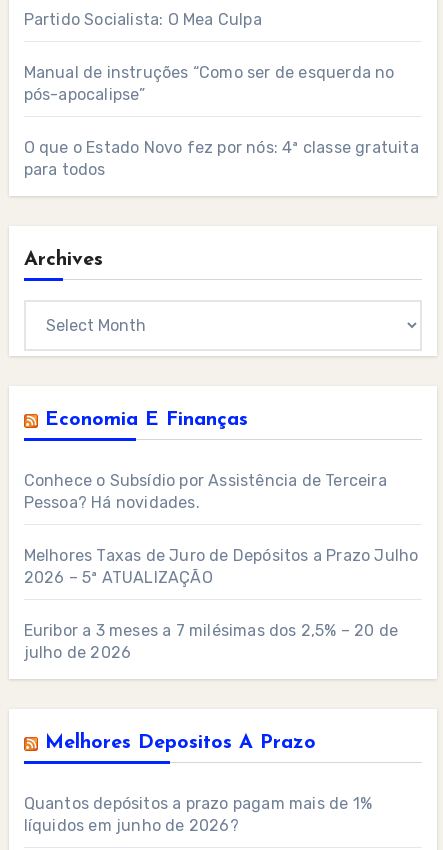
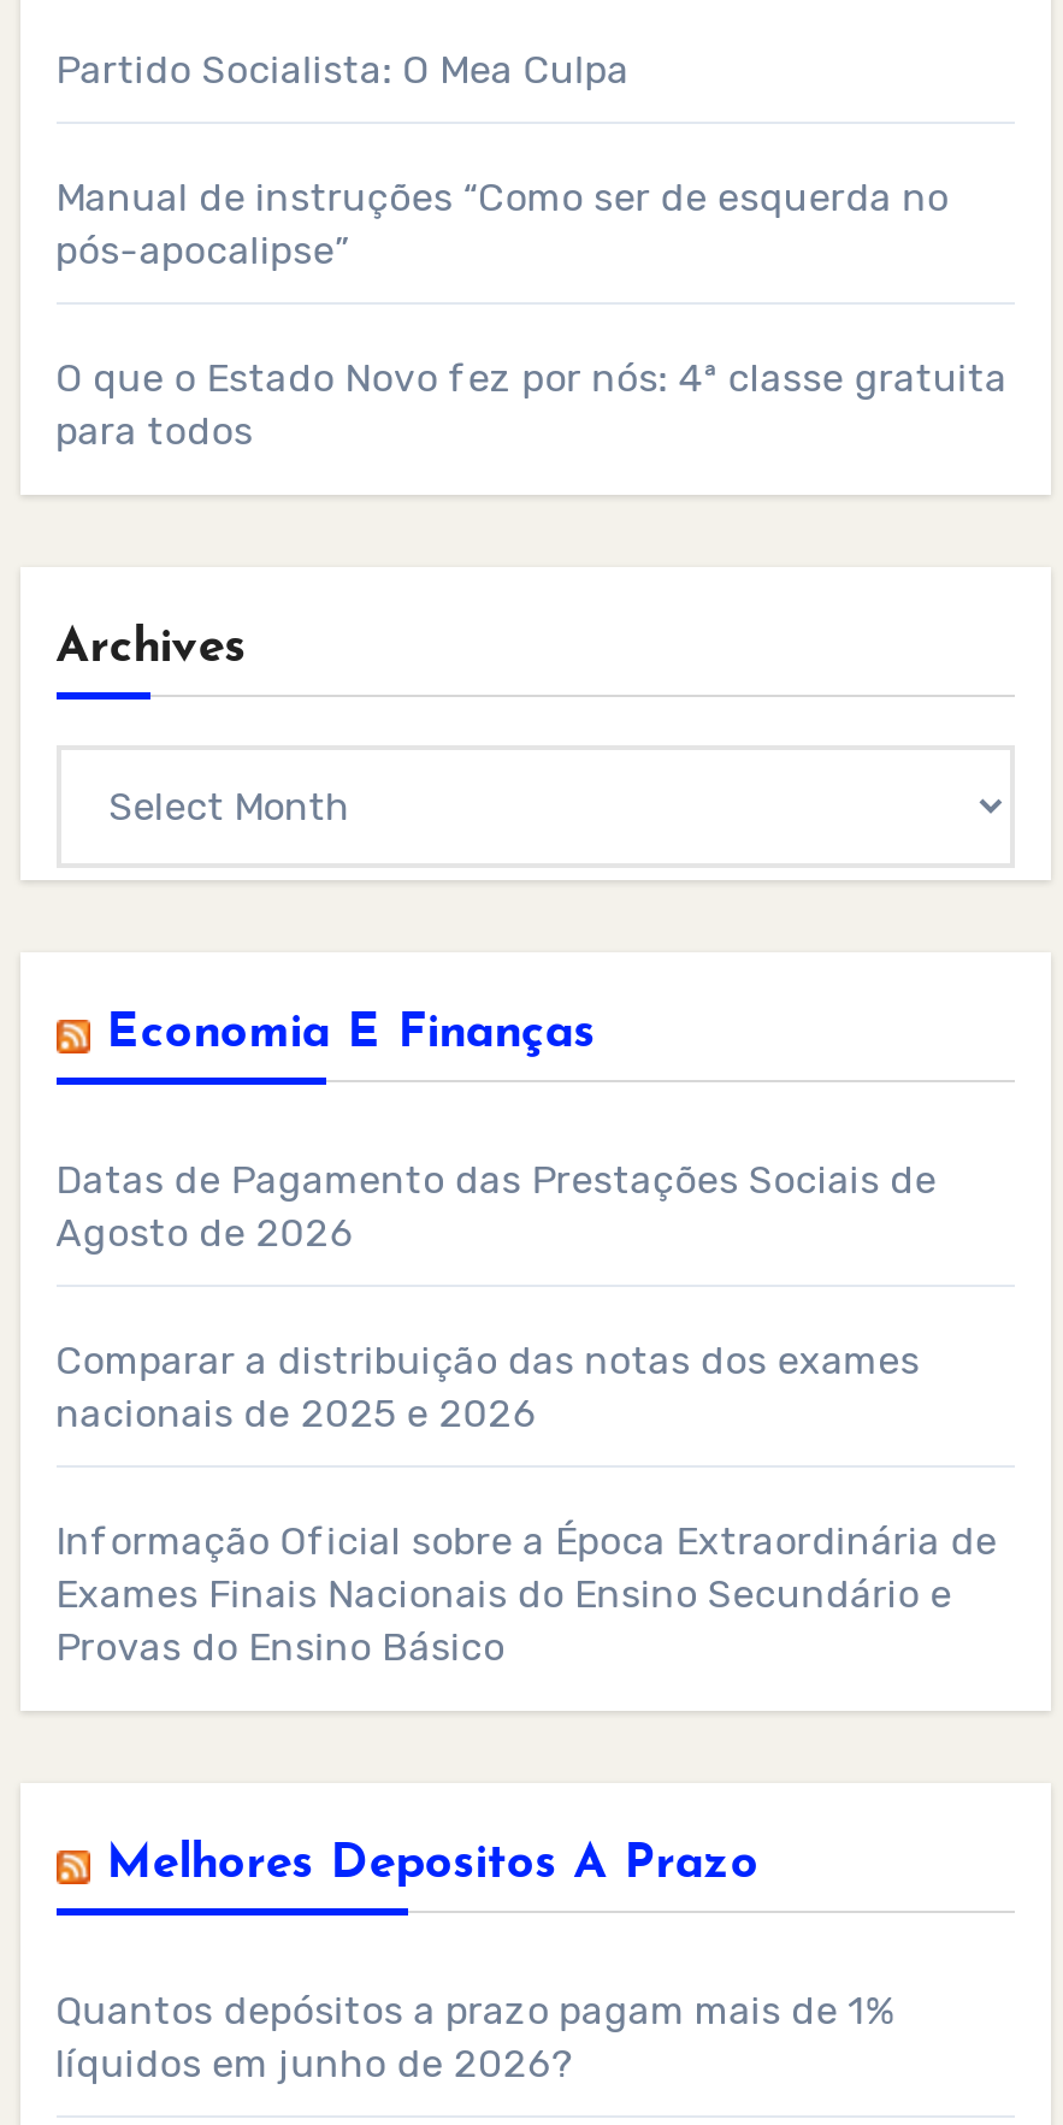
[24,471,387,512] Conhece o Subsídio por Assistência de Terceira | Pessoa? Há novidades. -> [56,1157,936,1256] Datas de Pagamento das Prestações Sociais de | Agosto de 2026
[24,546,418,587] Melhores Taxas de Juro de Depósitos a Prazo Julho | 2026 – 5ª ATUALIZAÇÃO -> [56,1338,920,1437] Comparar a distribuição das notas dos exames | nacionais de 2025 e 2026
[24,621,398,662] Euribor a 3 meses a 7 milésimas dos 2,5% – 20 de | julho de 2026 -> [56,1518,997,1670] Informação Oficial sobre a Época Extraordinária de | Exames Finais Nacionais do Ensino Secundário e | Provas do Ensino Básico

